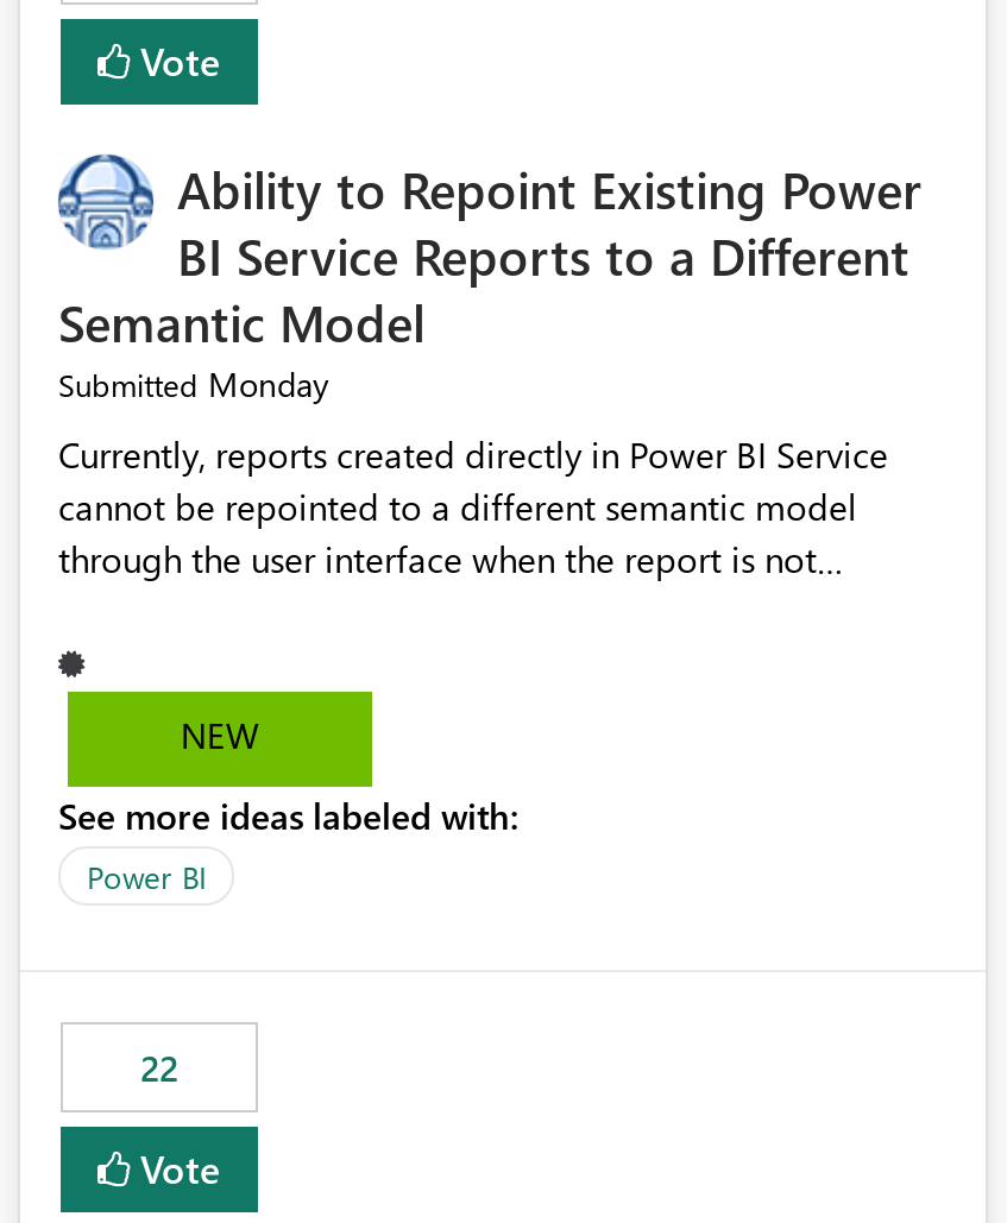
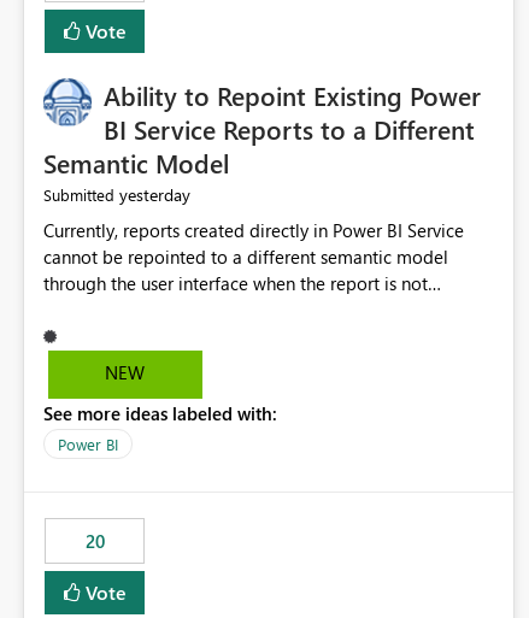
[58,362,329,407] Submitted Monday -> [43,184,190,206] Submitted yesterday
[140,1044,178,1092] 22 -> [85,529,104,553] 20

